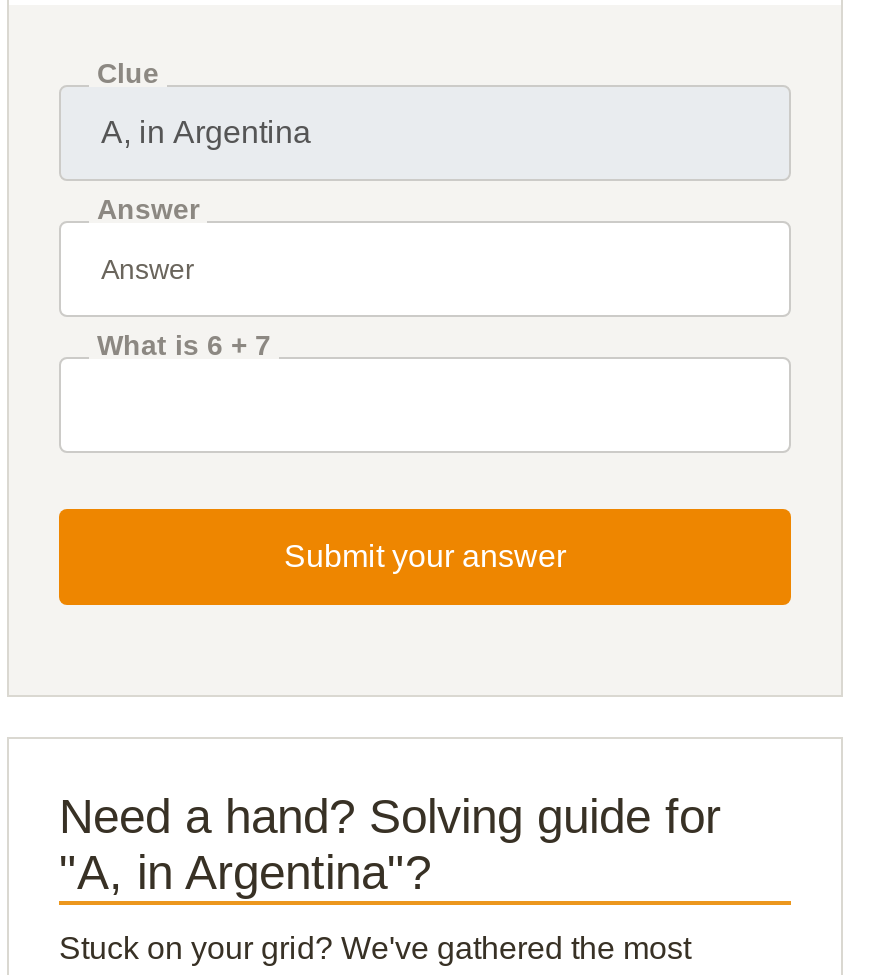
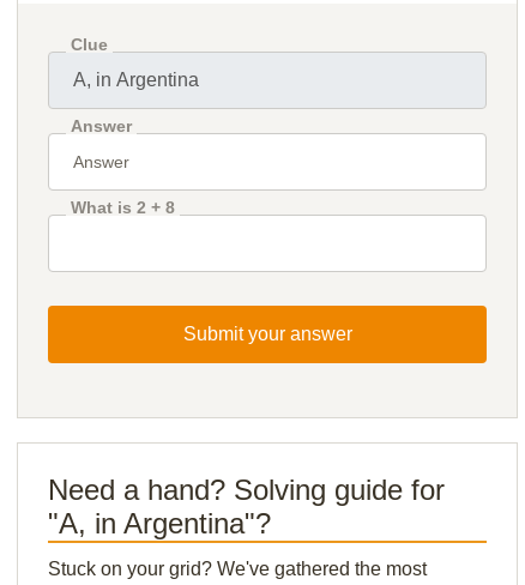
[97,328,271,360] What is 6 + 7 -> [71,197,175,216] What is 2 + 8

